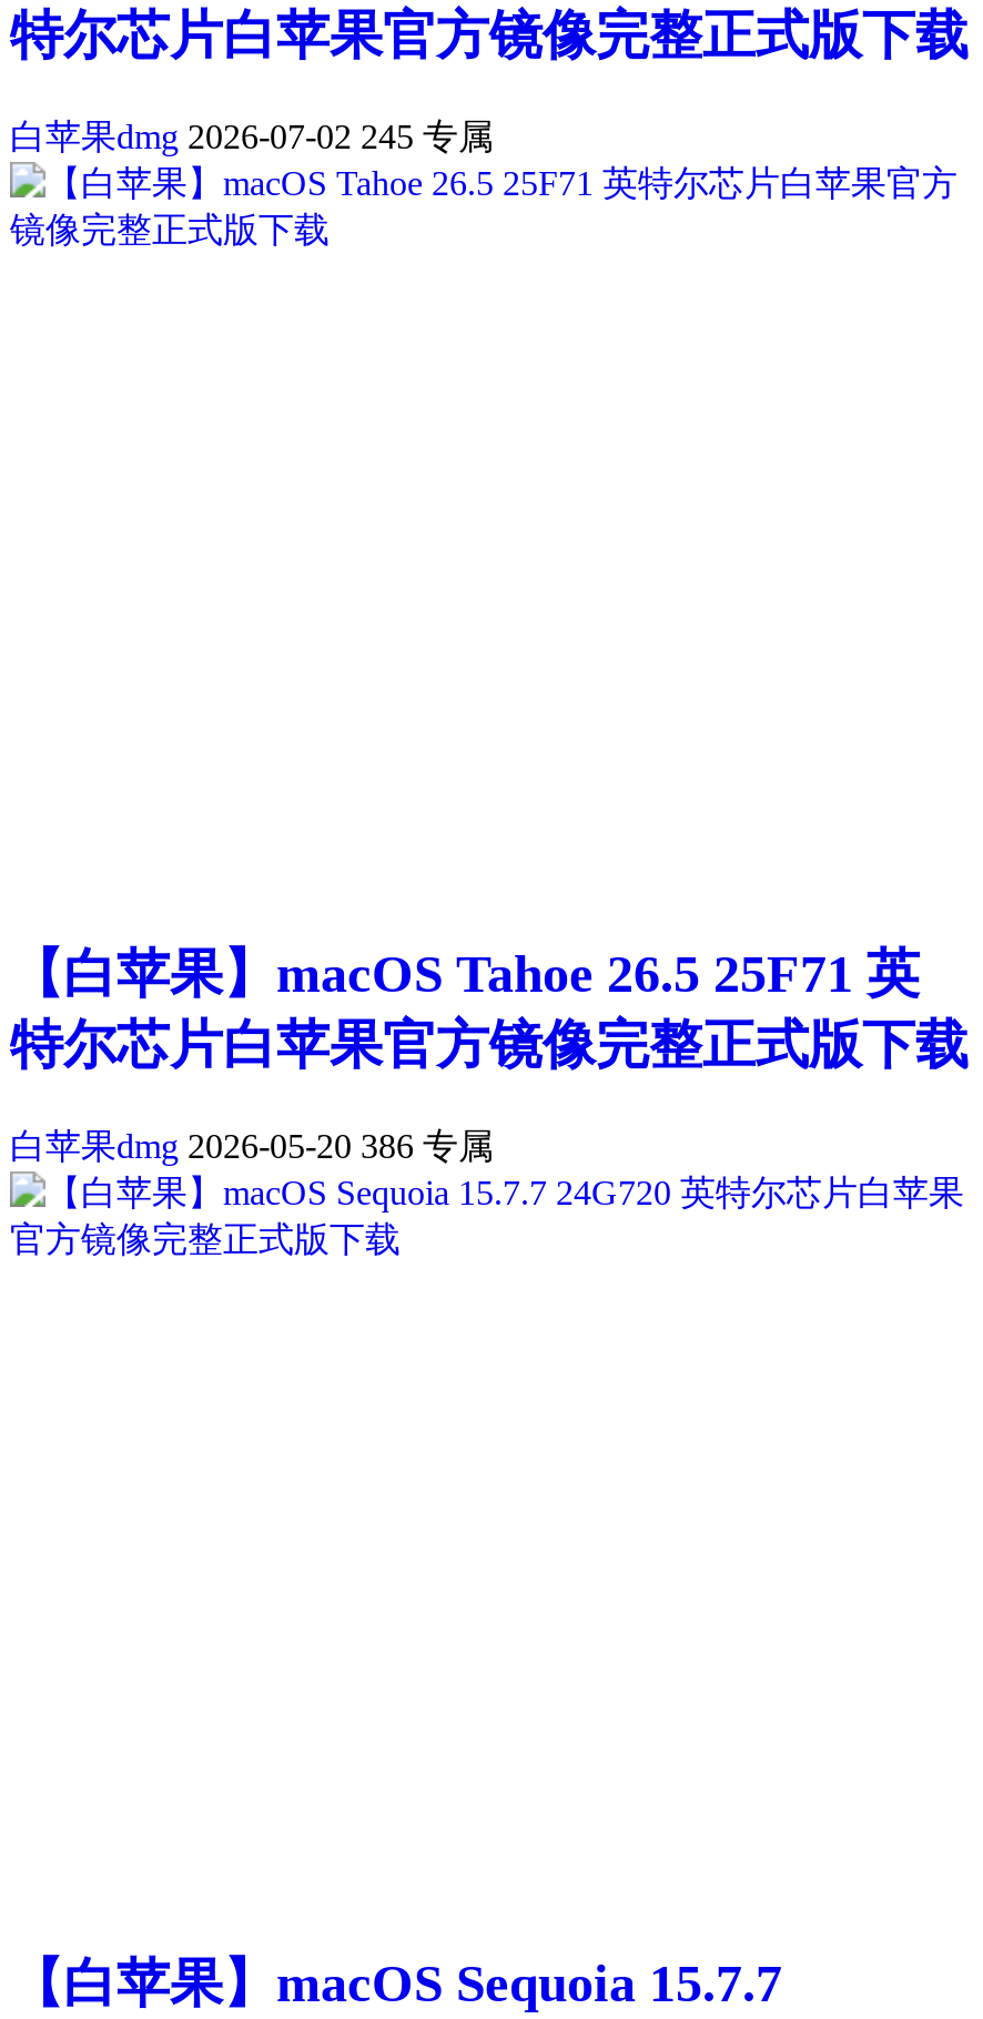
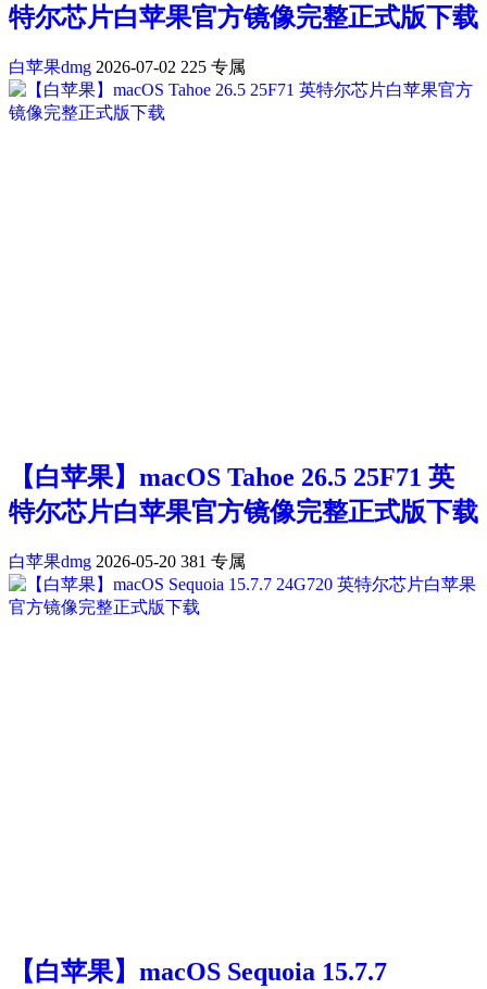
[10,118,494,155] 白苹果dmg 2026-07-02 245 专属 -> [9,58,246,76] 白苹果dmg 2026-07-02 225 专属
[10,1127,494,1164] 白苹果dmg 2026-05-20 386 专属 -> [9,552,246,570] 白苹果dmg 2026-05-20 381 专属

